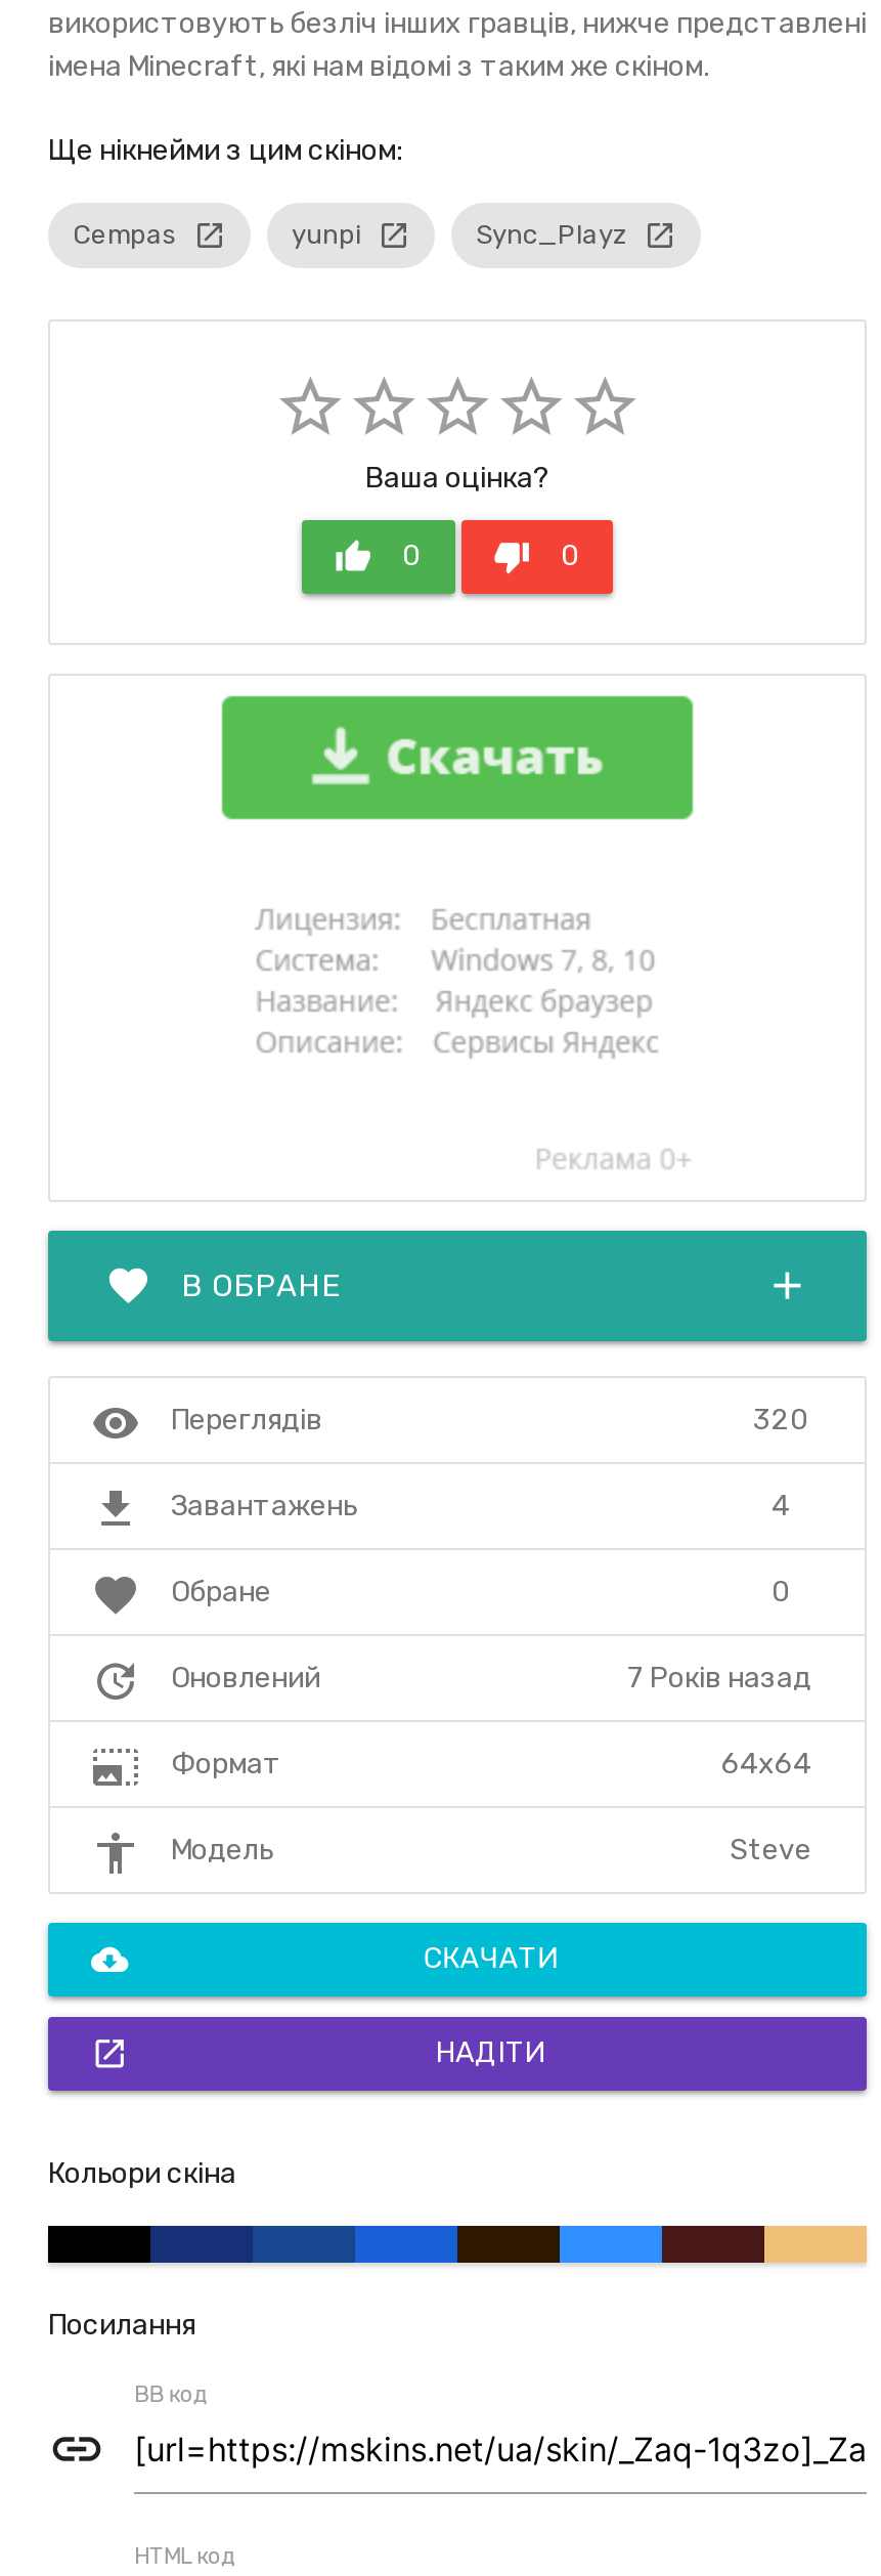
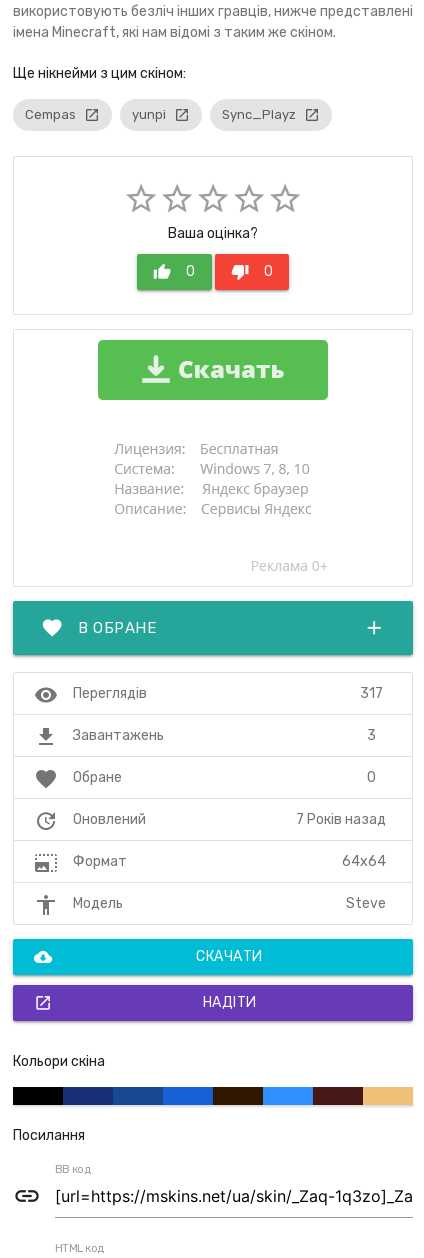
[753,1402,808,1436] 320 -> [359,684,382,701] 317
[772,1488,790,1522] 4 -> [366,726,375,743] 3

